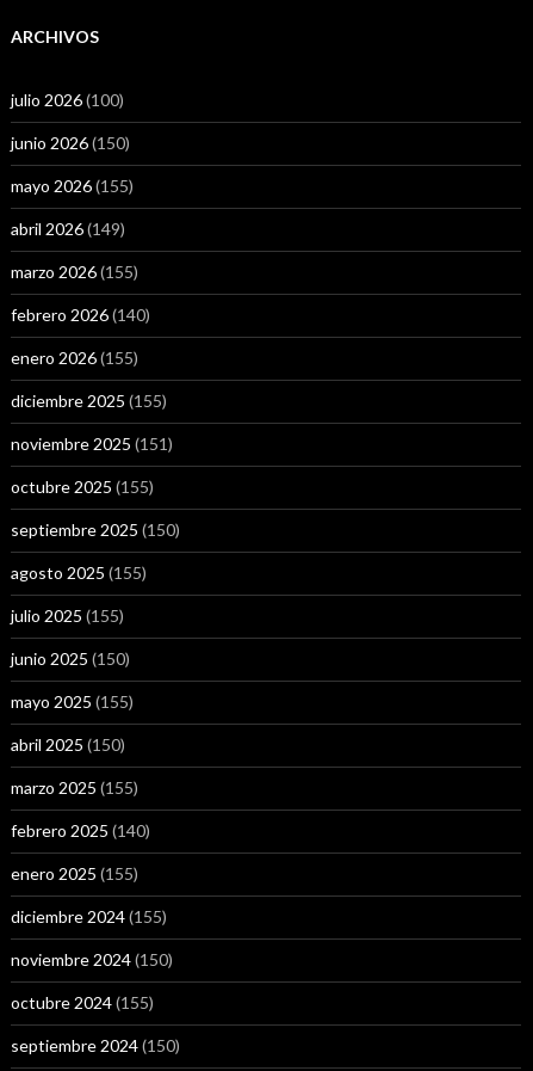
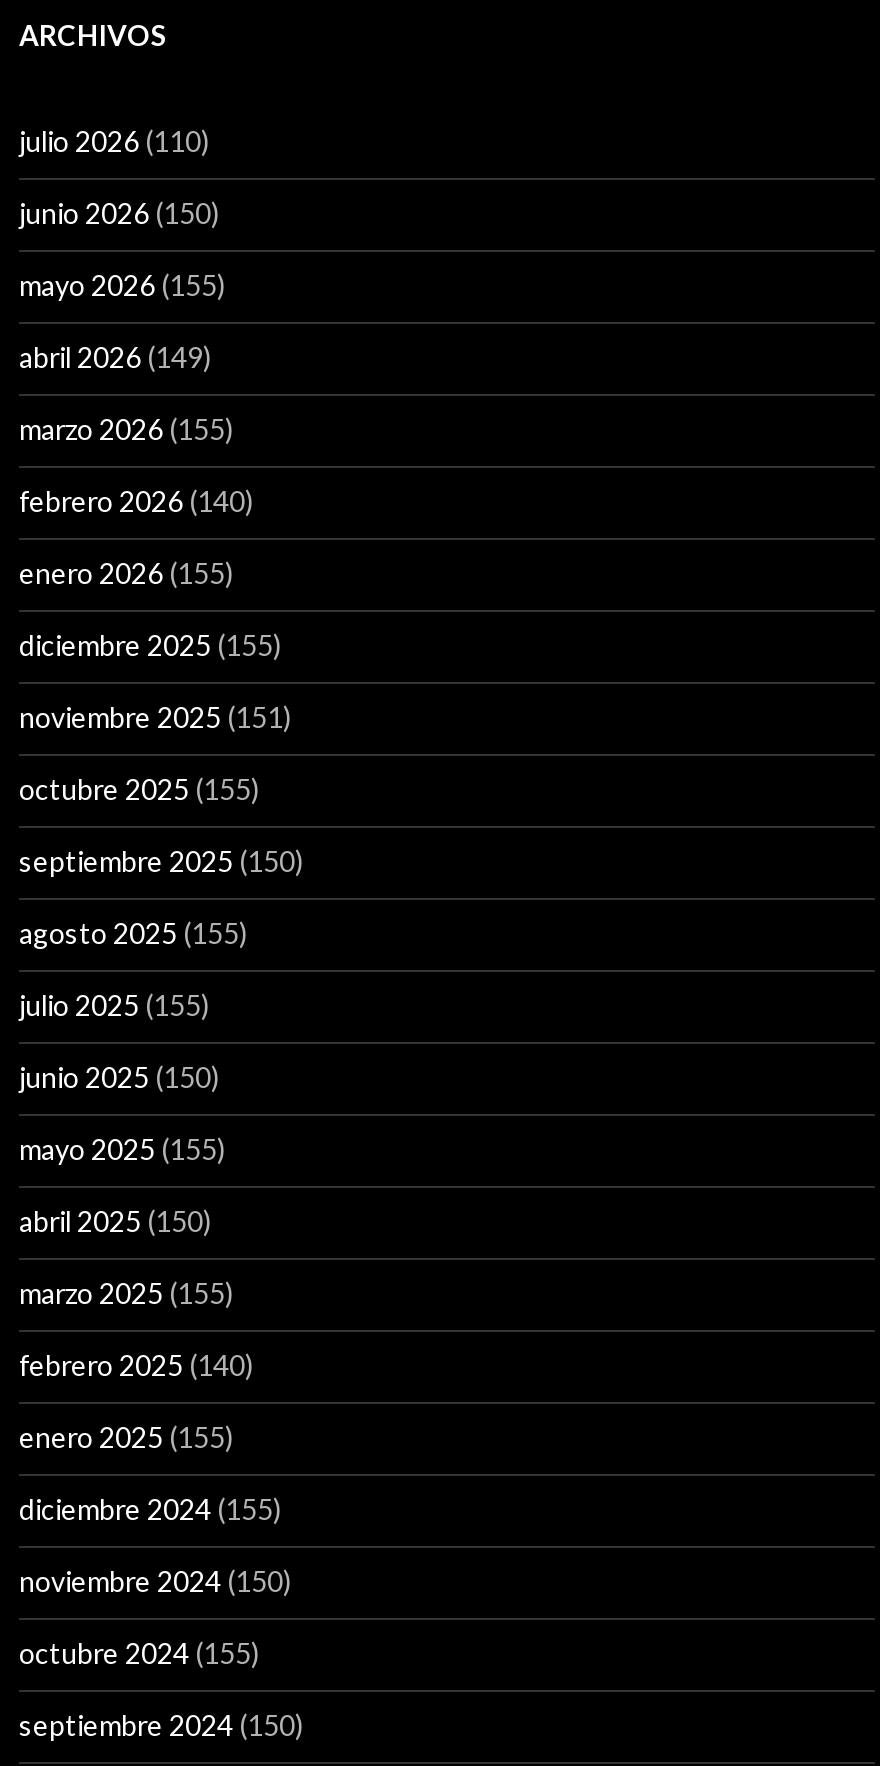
[11,90,124,110] julio 2026 (100) -> [19,124,209,158] julio 2026 (110)

